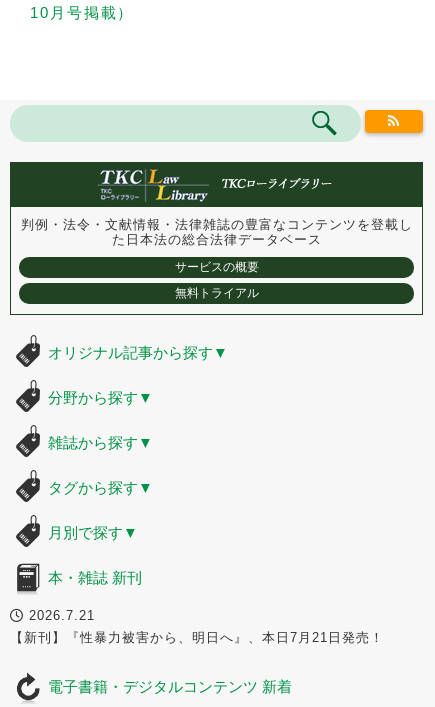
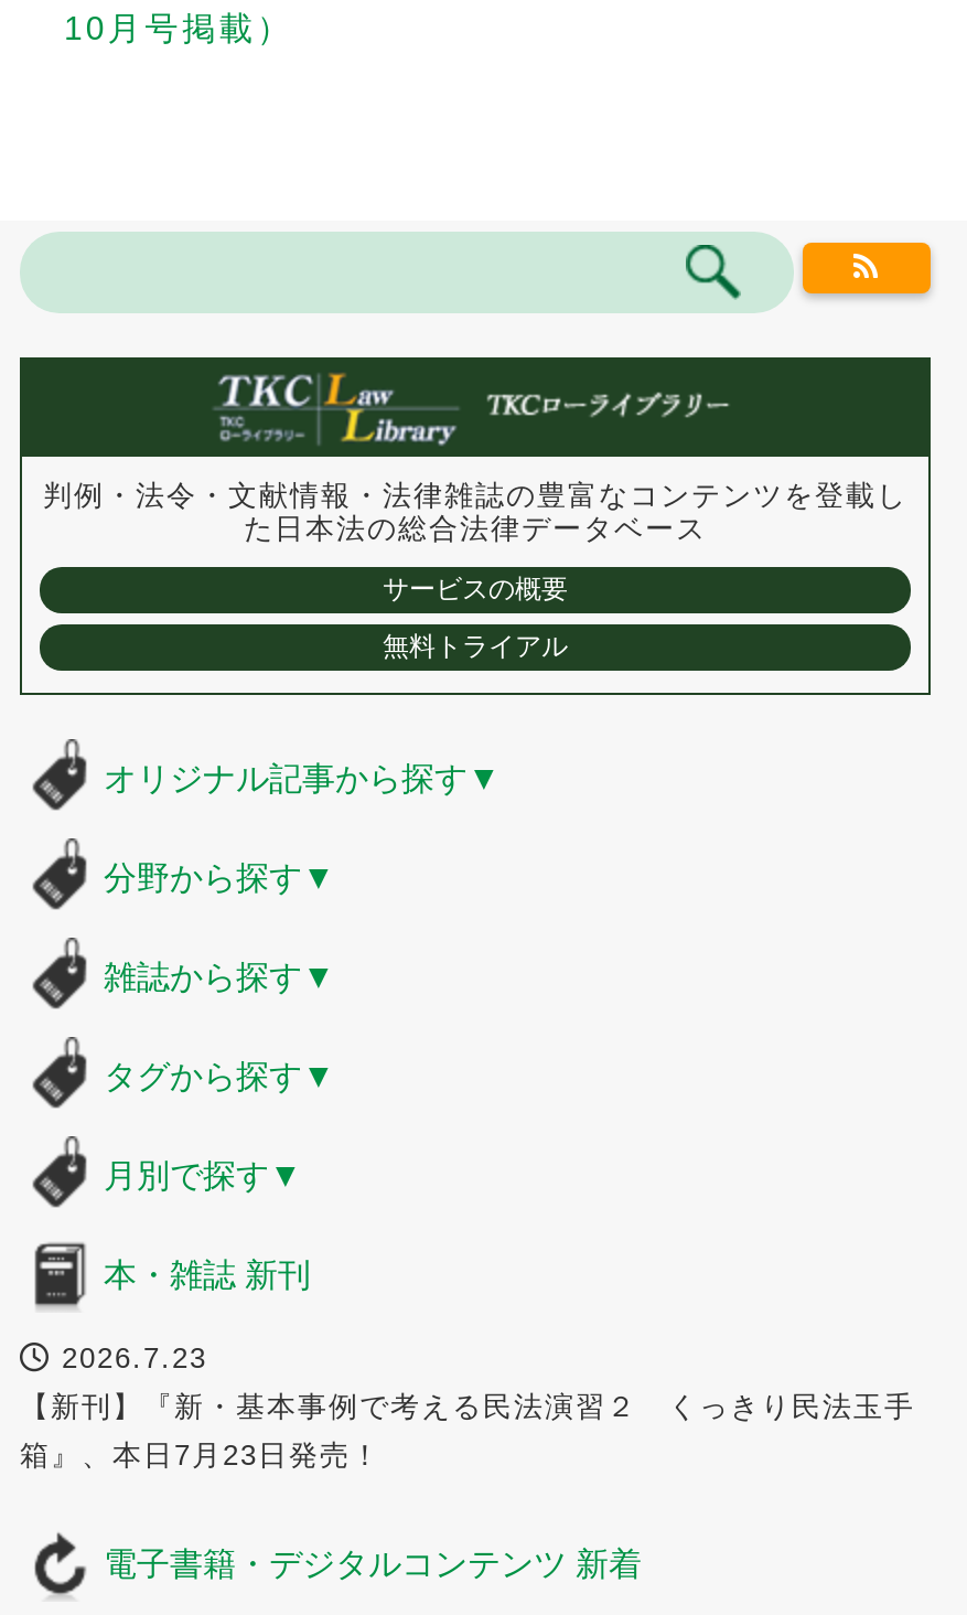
[10,608,384,645] 2026.7.21 | 【新刊】『性暴力被害から、明日へ』、本日7月21日発売！ -> [20,1341,915,1471] 2026.7.23 | 【新刊】『新・基本事例で考える民法演習２ くっきり民法玉手 | 箱』、本日7月23日発売！

